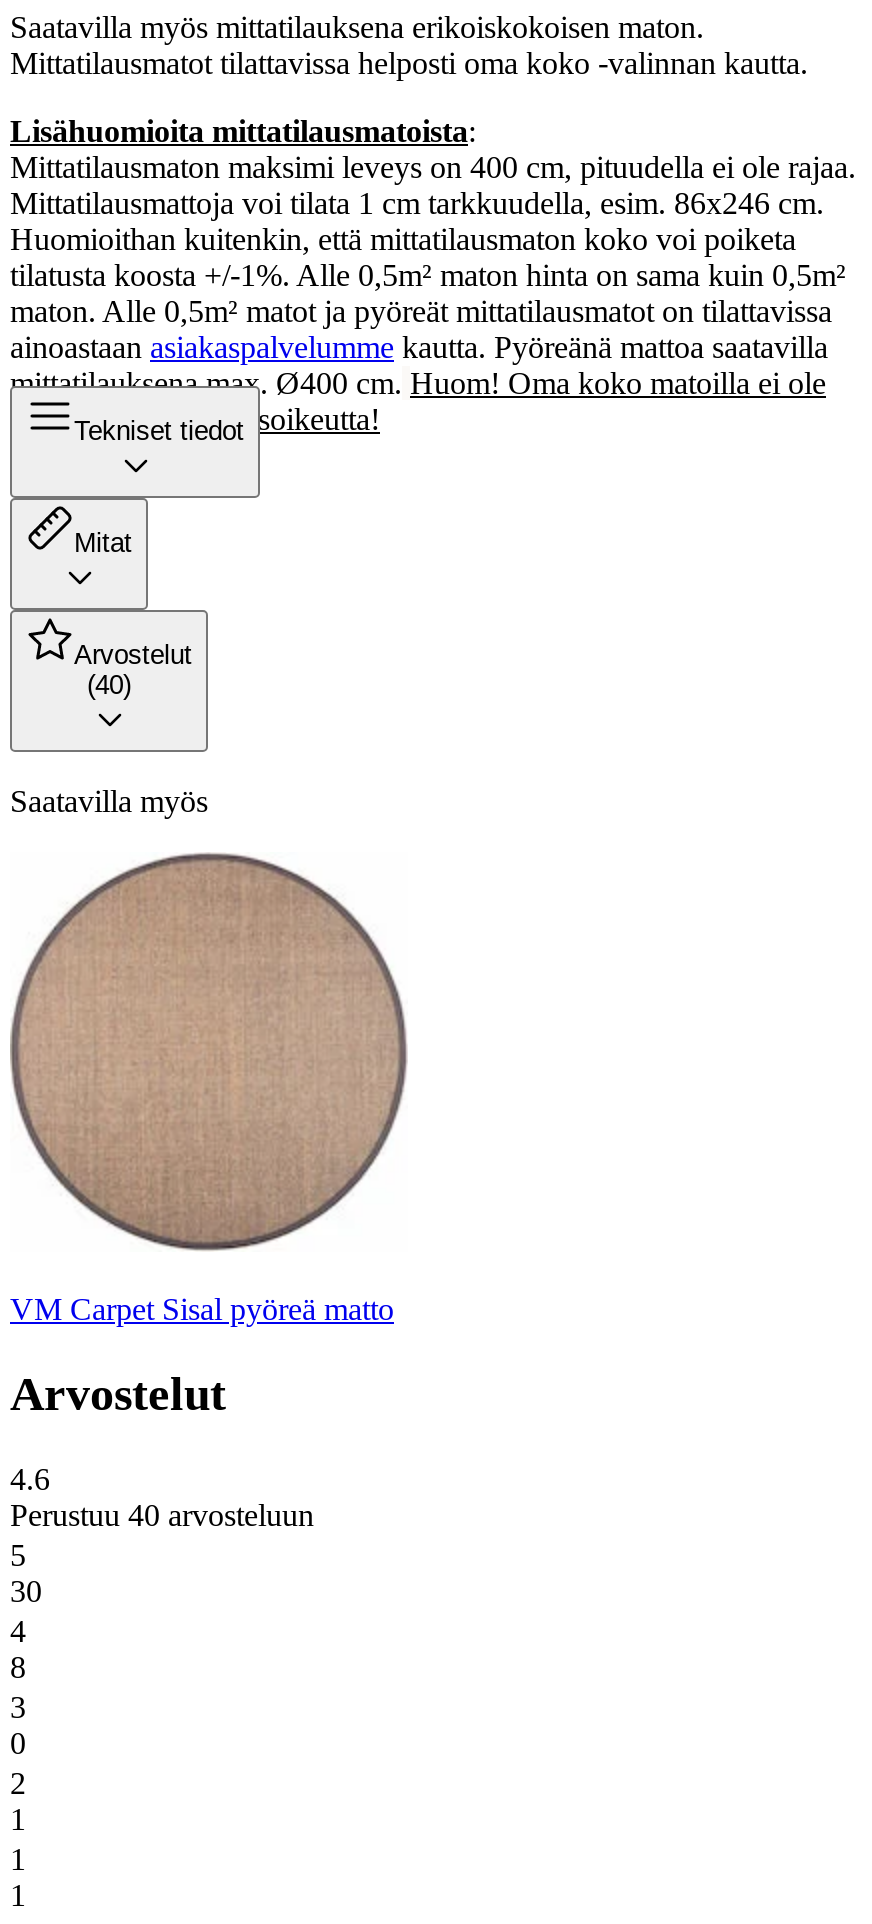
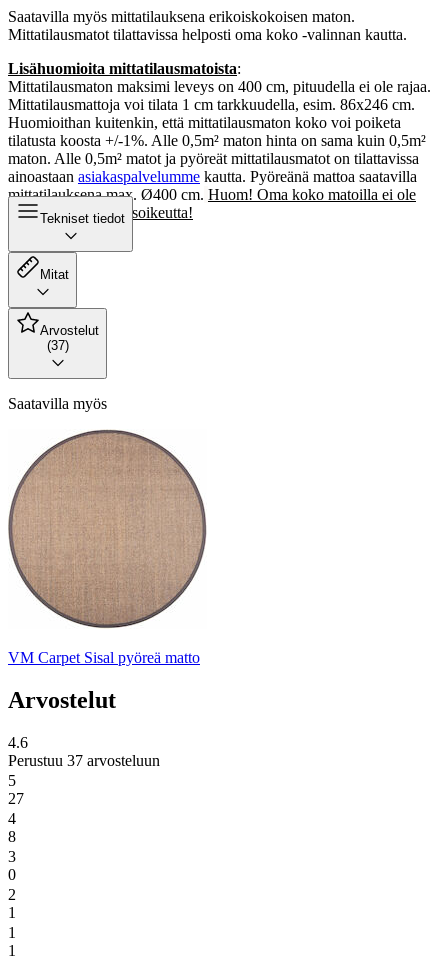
[87,671,131,701] (40) -> [46,338,68,353] (37)
[10,1498,314,1532] Perustuu 40 arvosteluun -> [8,752,160,769] Perustuu 37 arvosteluun
[10,1574,42,1608] 30 -> [8,790,24,807] 27

